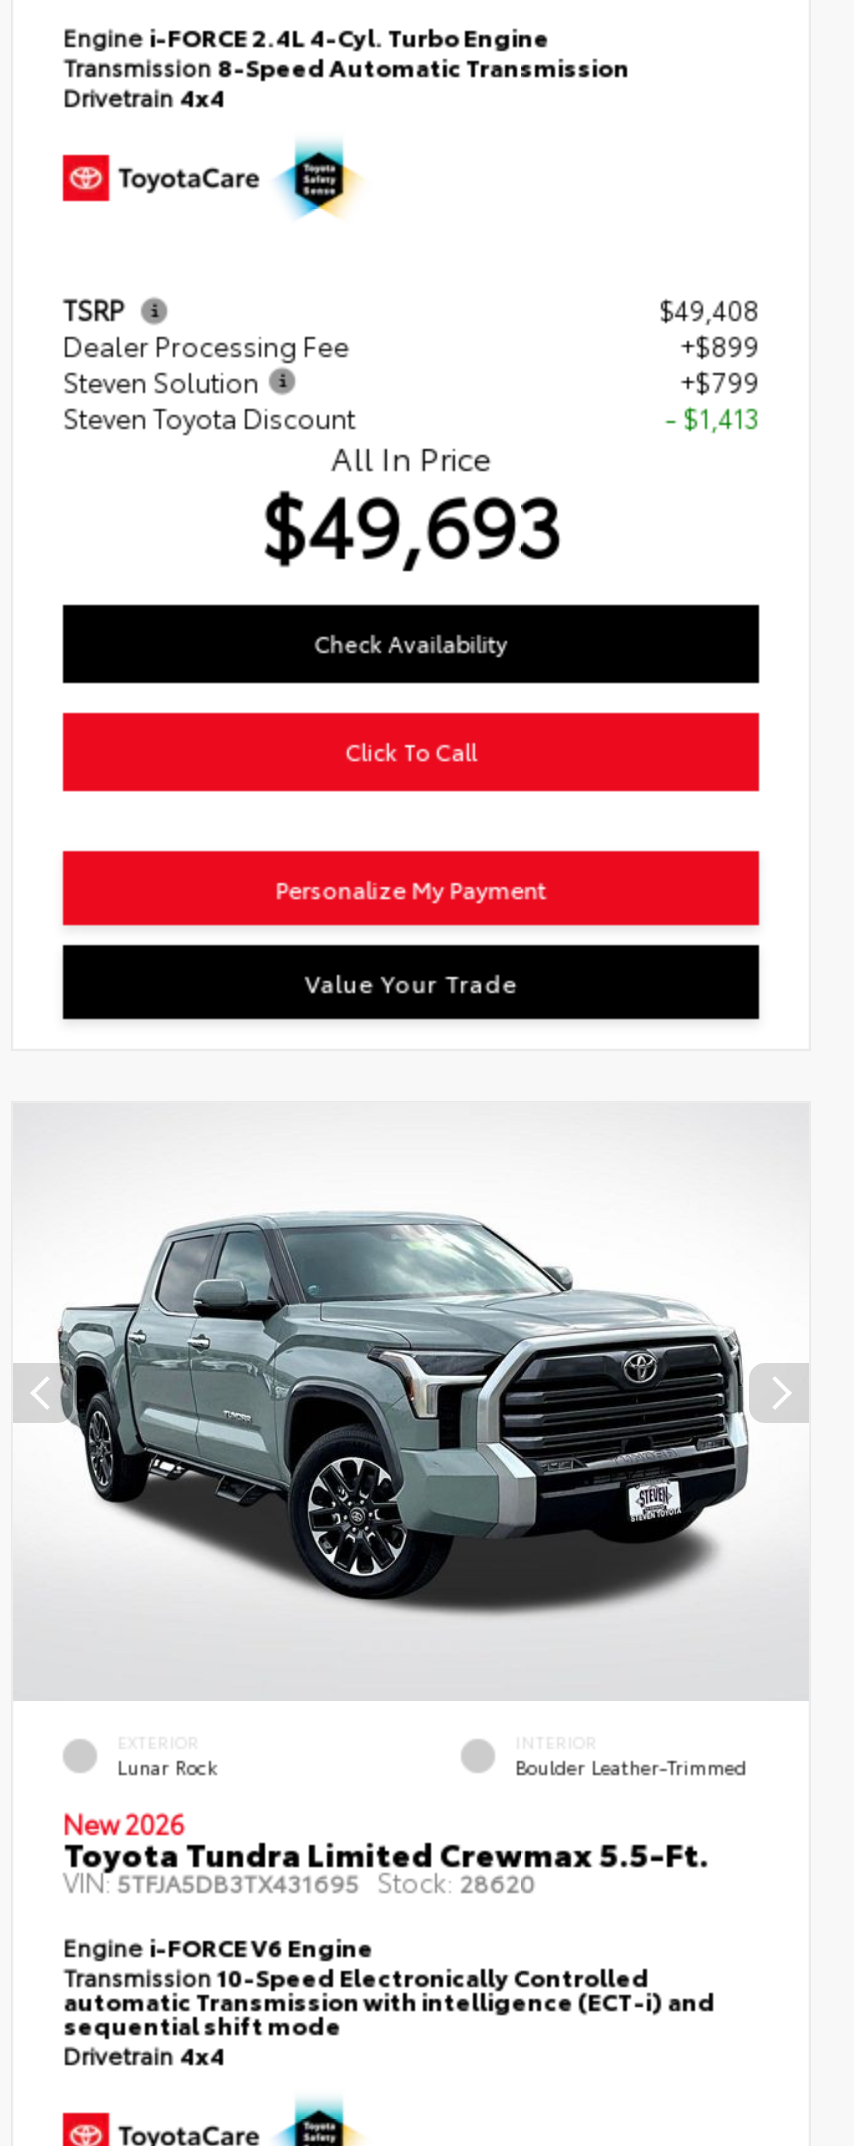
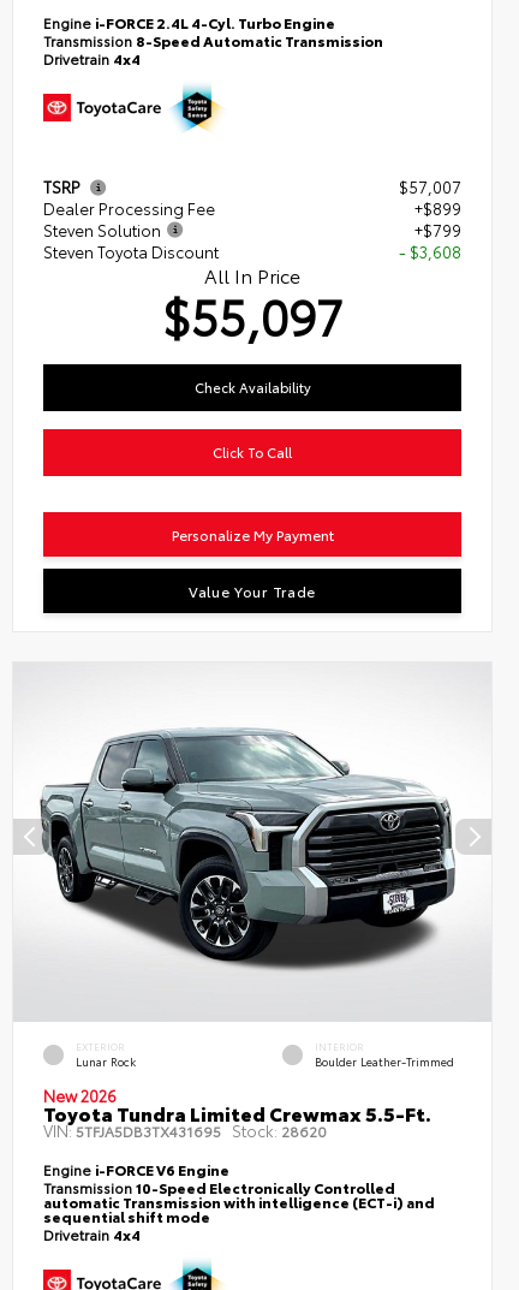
[659,290,759,326] $49,408 -> [399,174,461,196] $57,007
[665,398,759,434] - $1,413 -> [399,239,461,261] - $3,608
[260,464,562,578] $49,693 -> [162,279,343,347] $55,097

